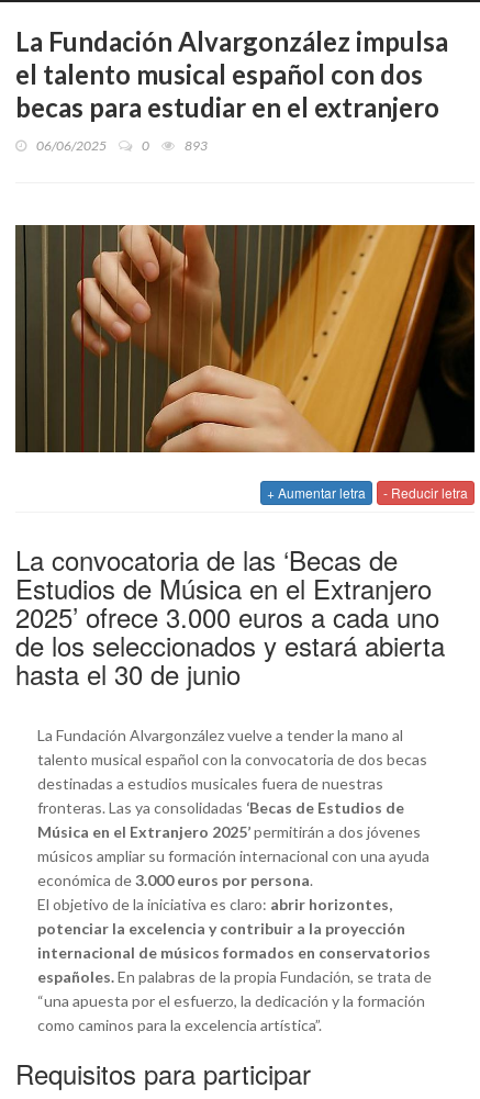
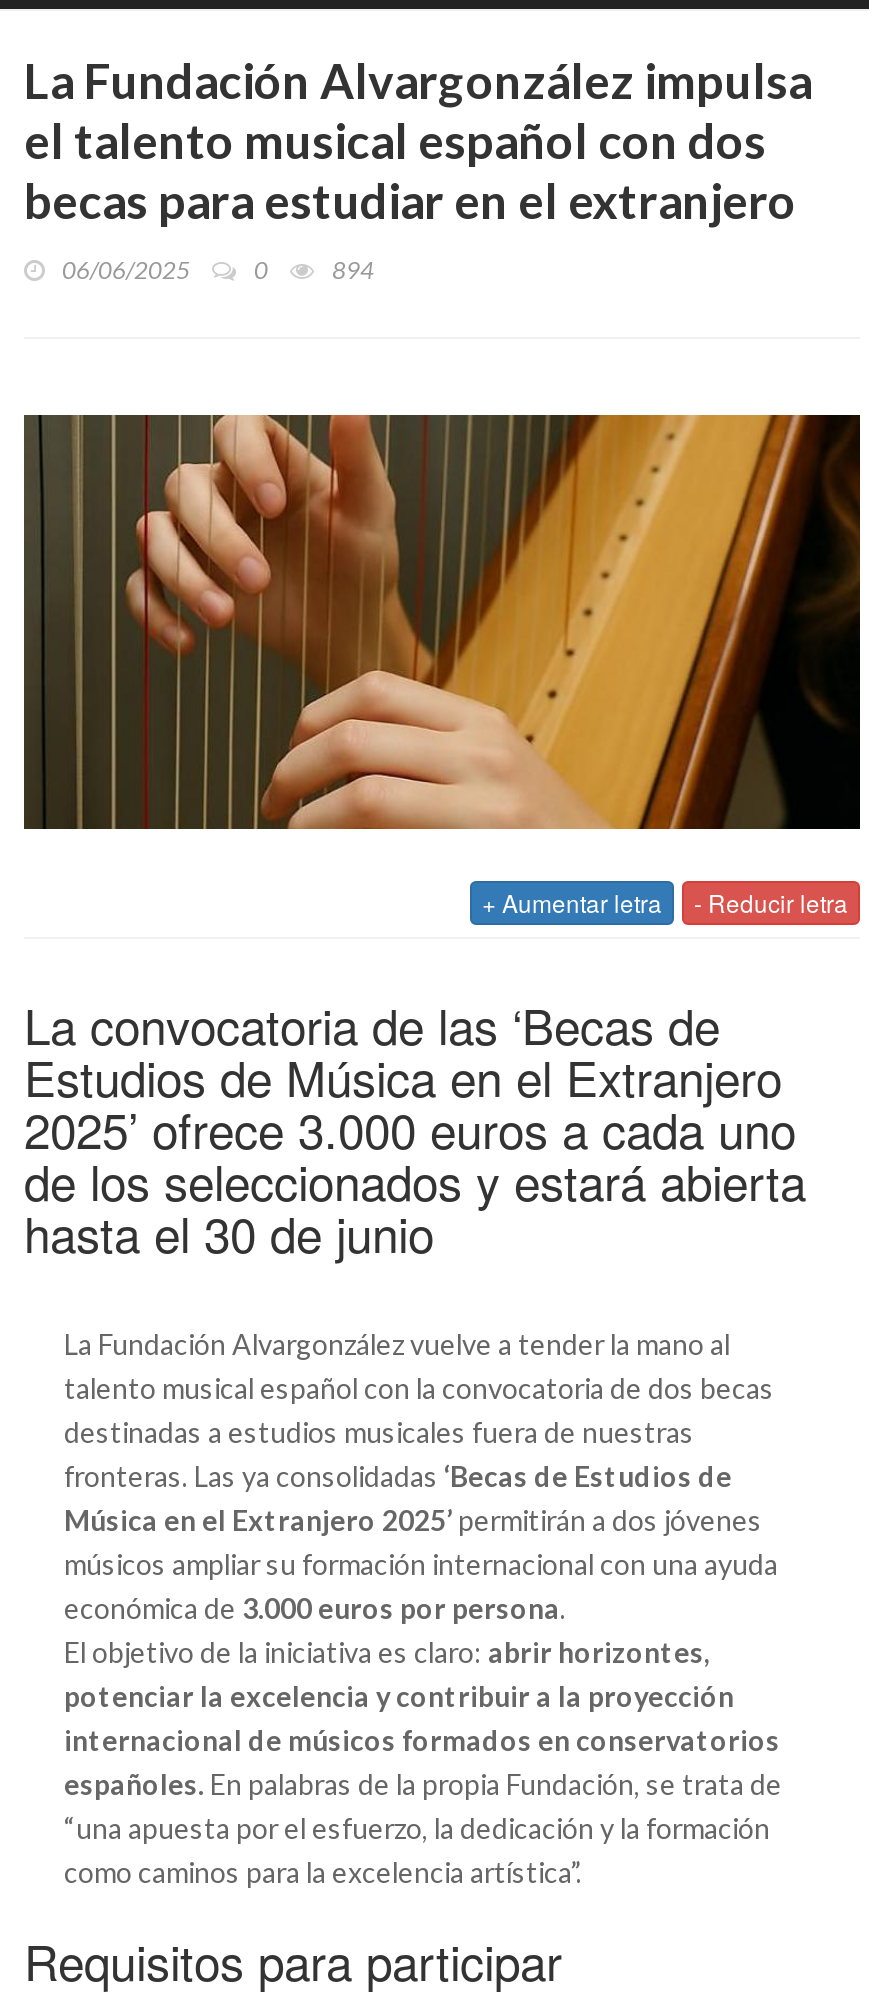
[185,137,208,154] 893 -> [332,255,374,285] 894

